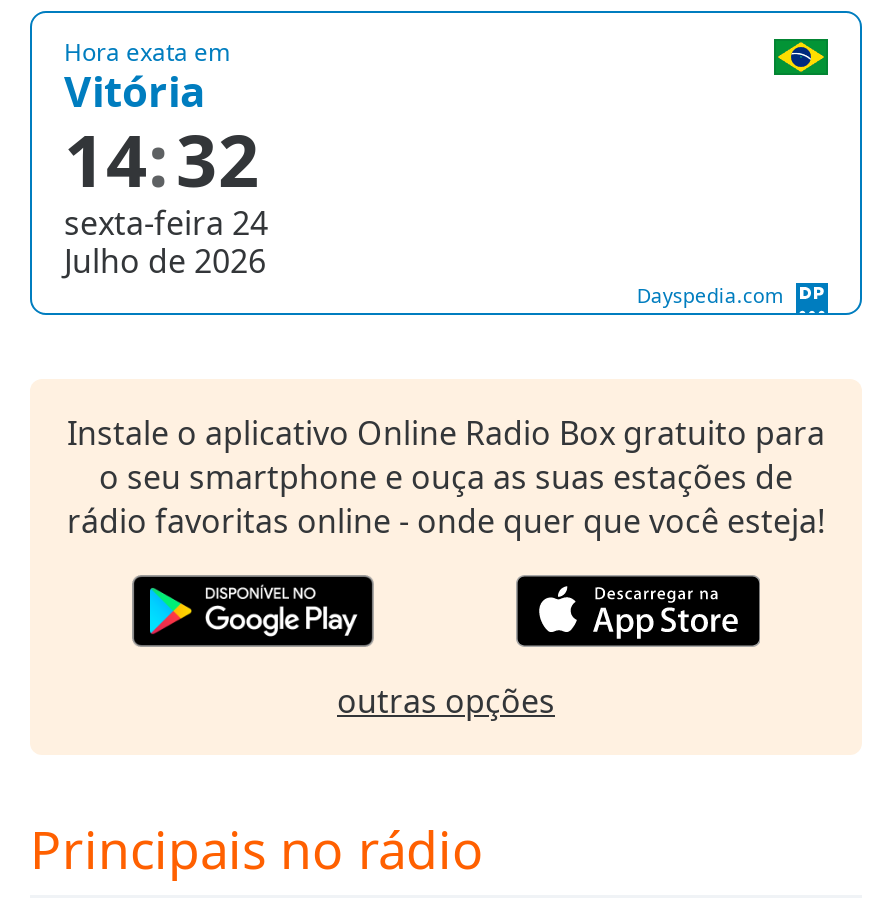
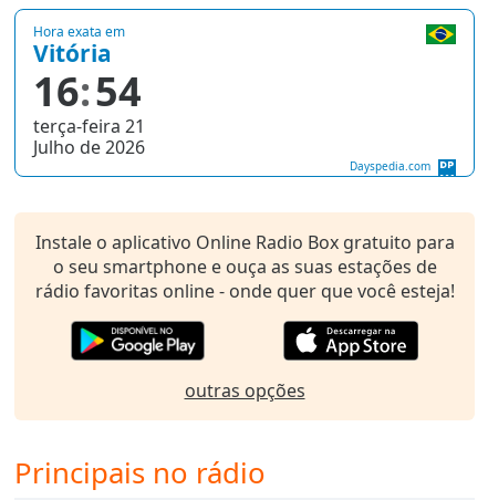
[64,111,268,245] 14 32 | sexta-feira 24 -> [33,64,145,138] 16 54 | terça-feira 21

